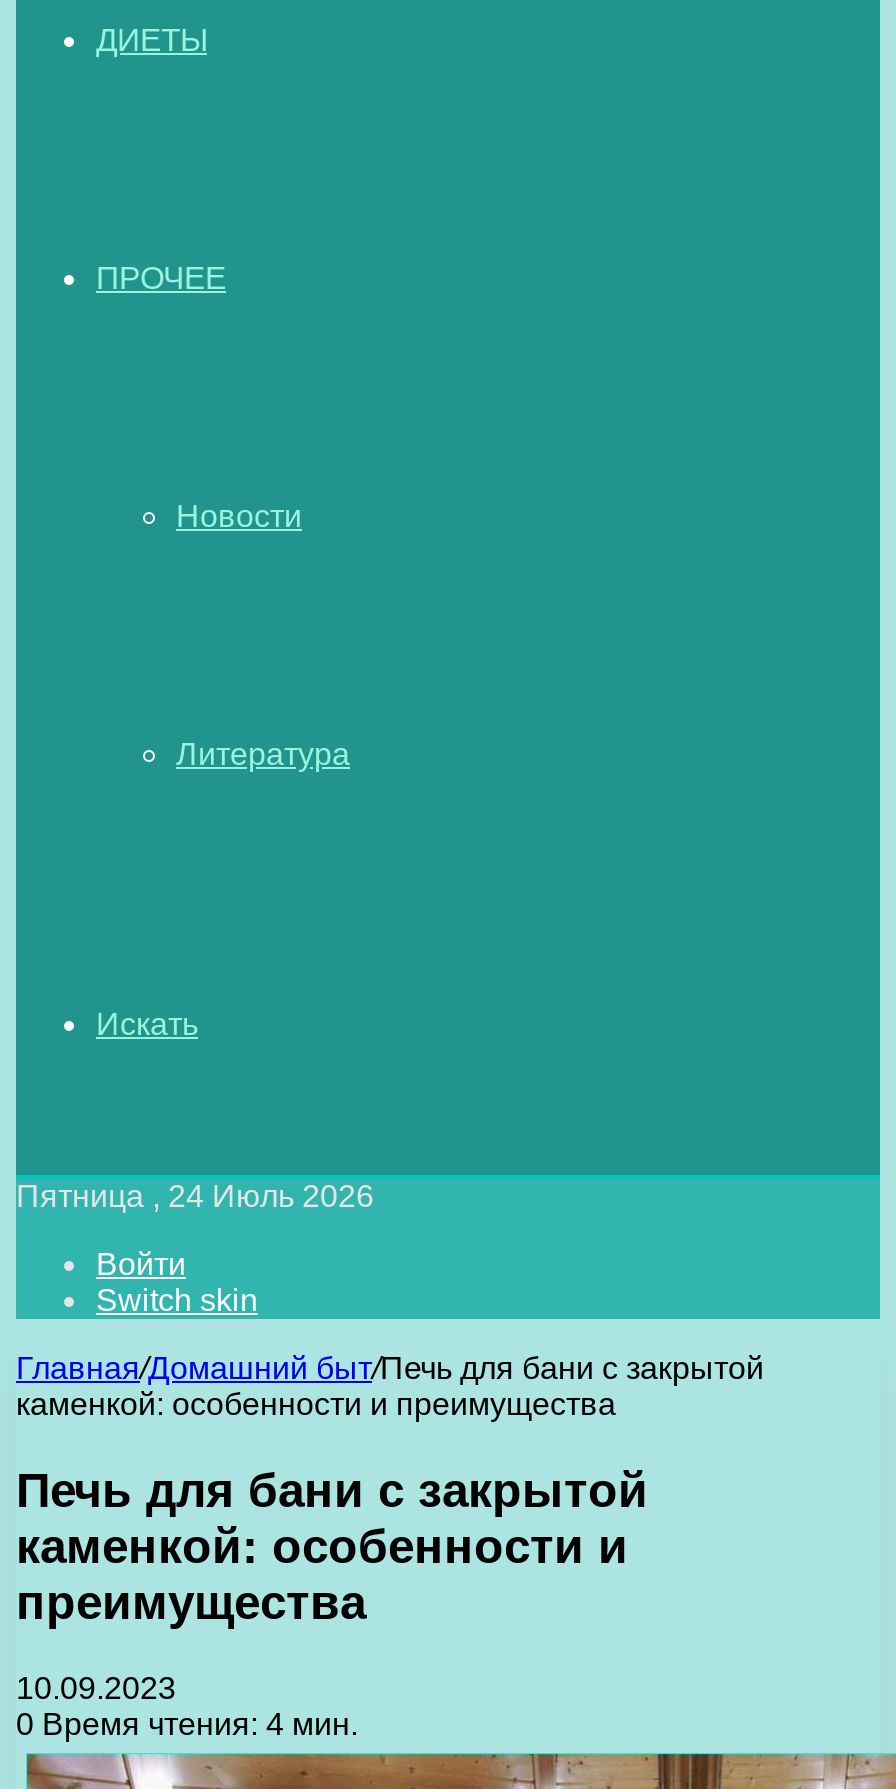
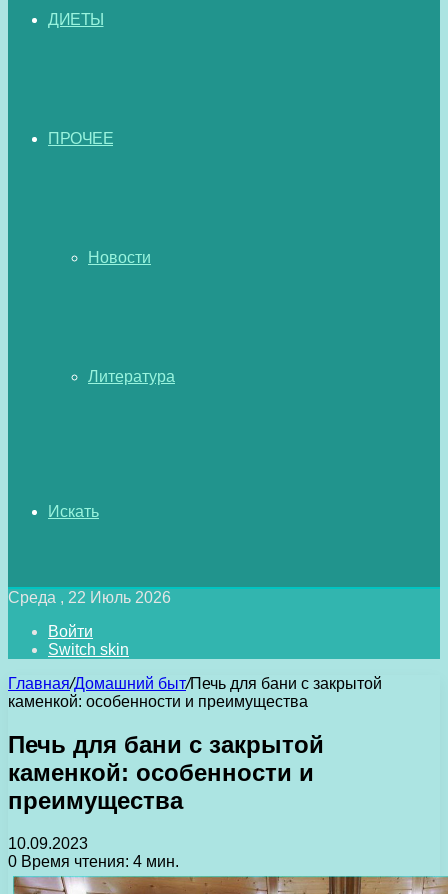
[16,1179,374,1213] Пятница , 24 Июль 2026 -> [8,589,171,606] Среда , 22 Июль 2026

